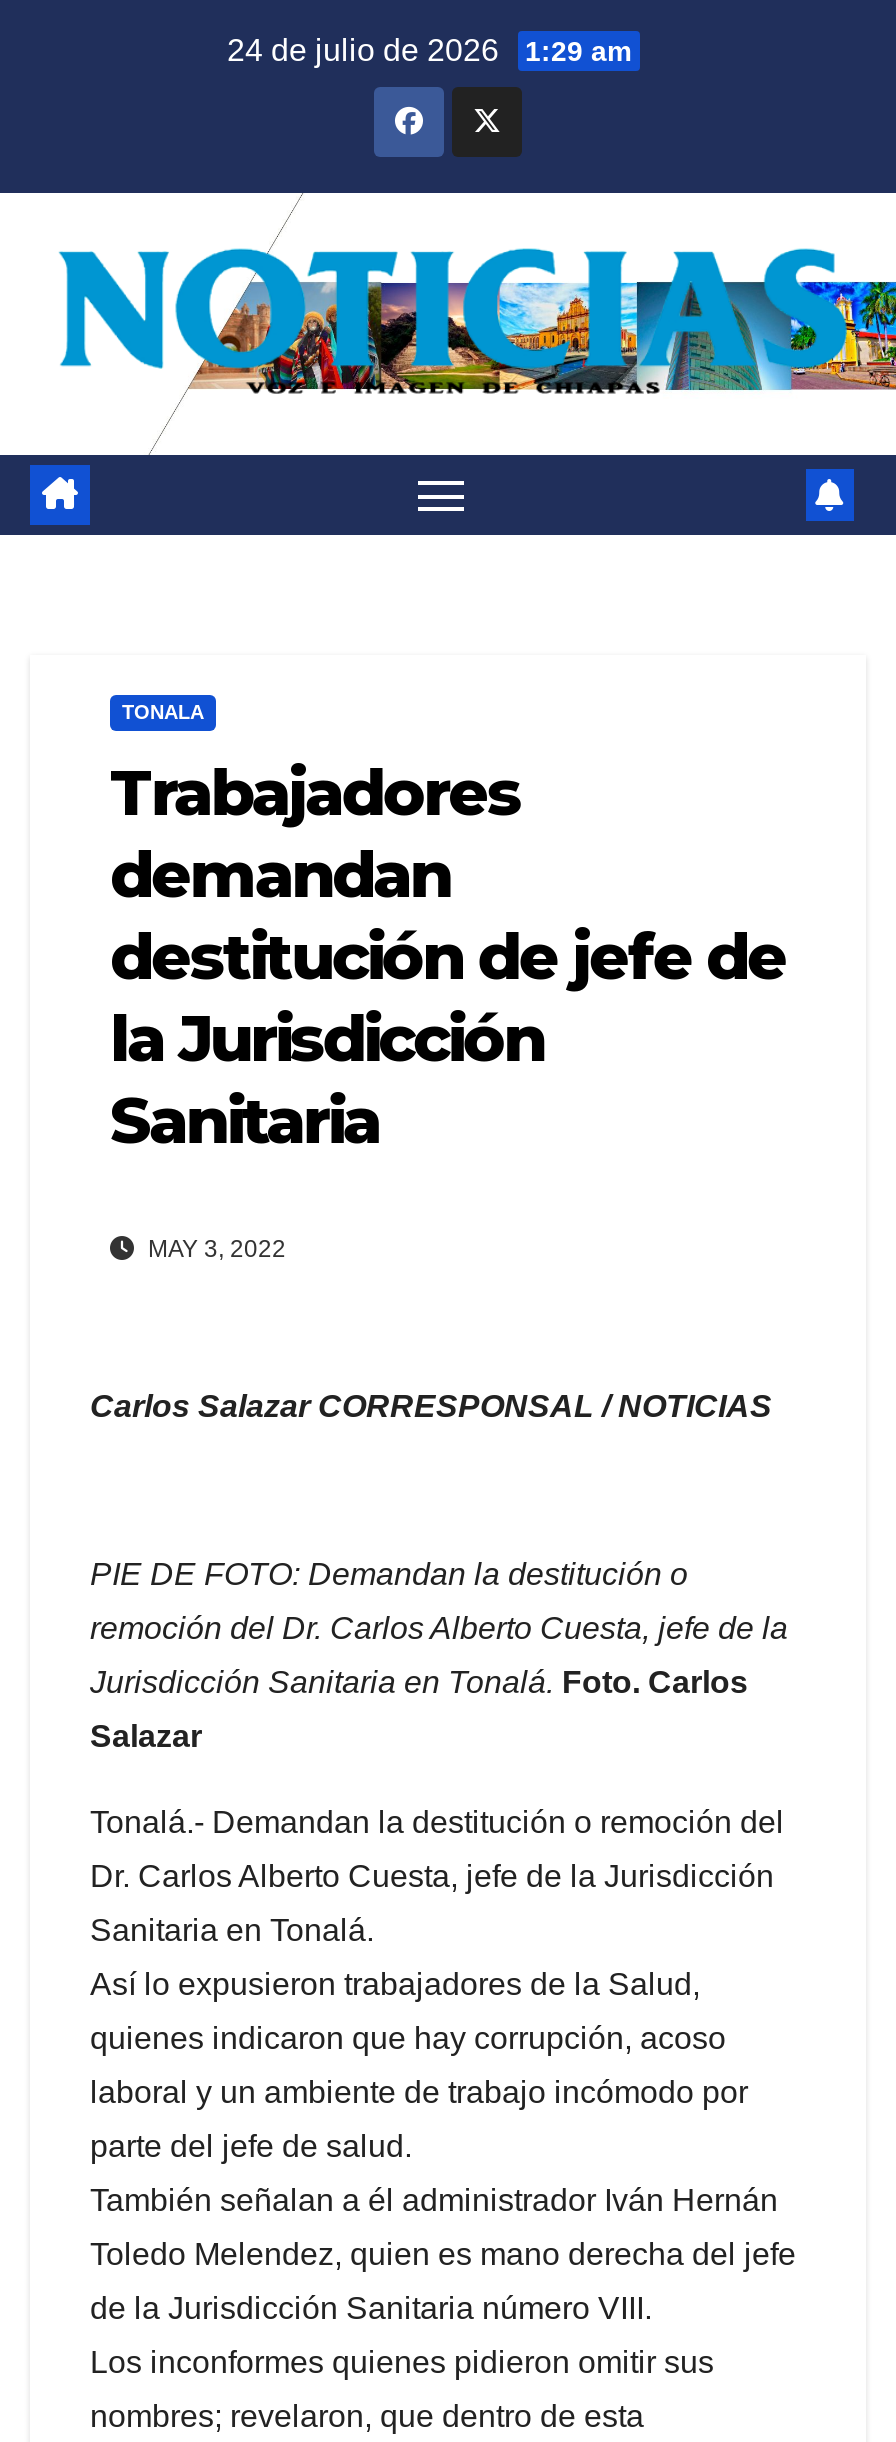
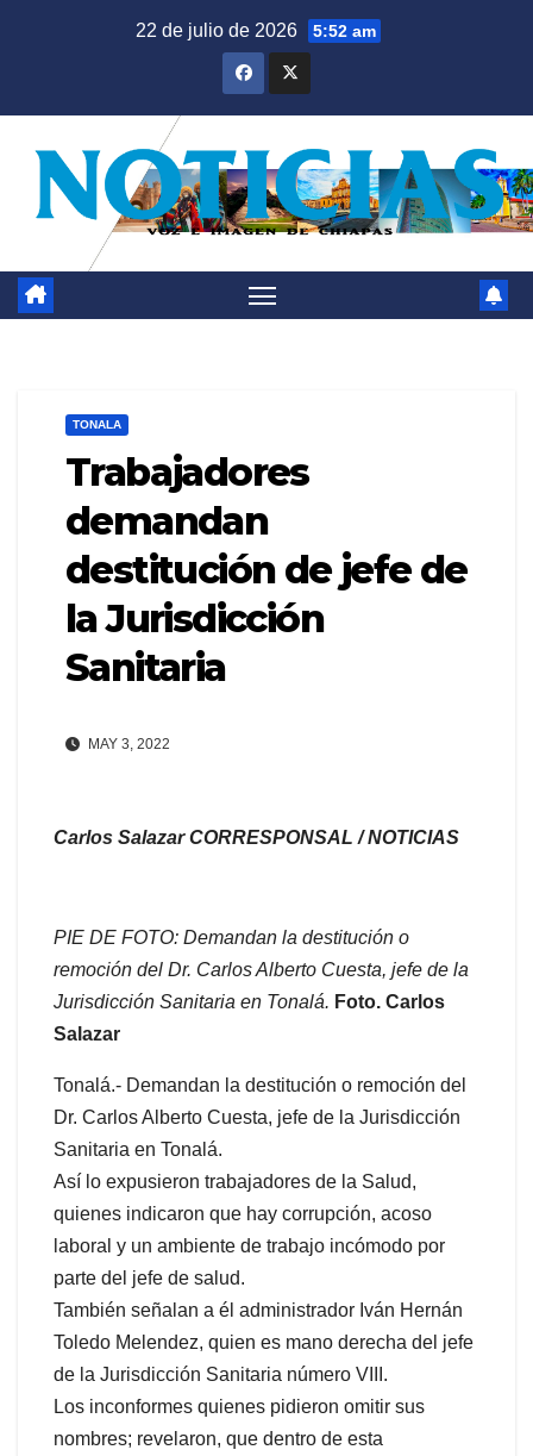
[227,33,631,67] 24 de julio de 2026 1:29 am -> [135,20,375,40] 22 de julio de 2026 5:52 am

